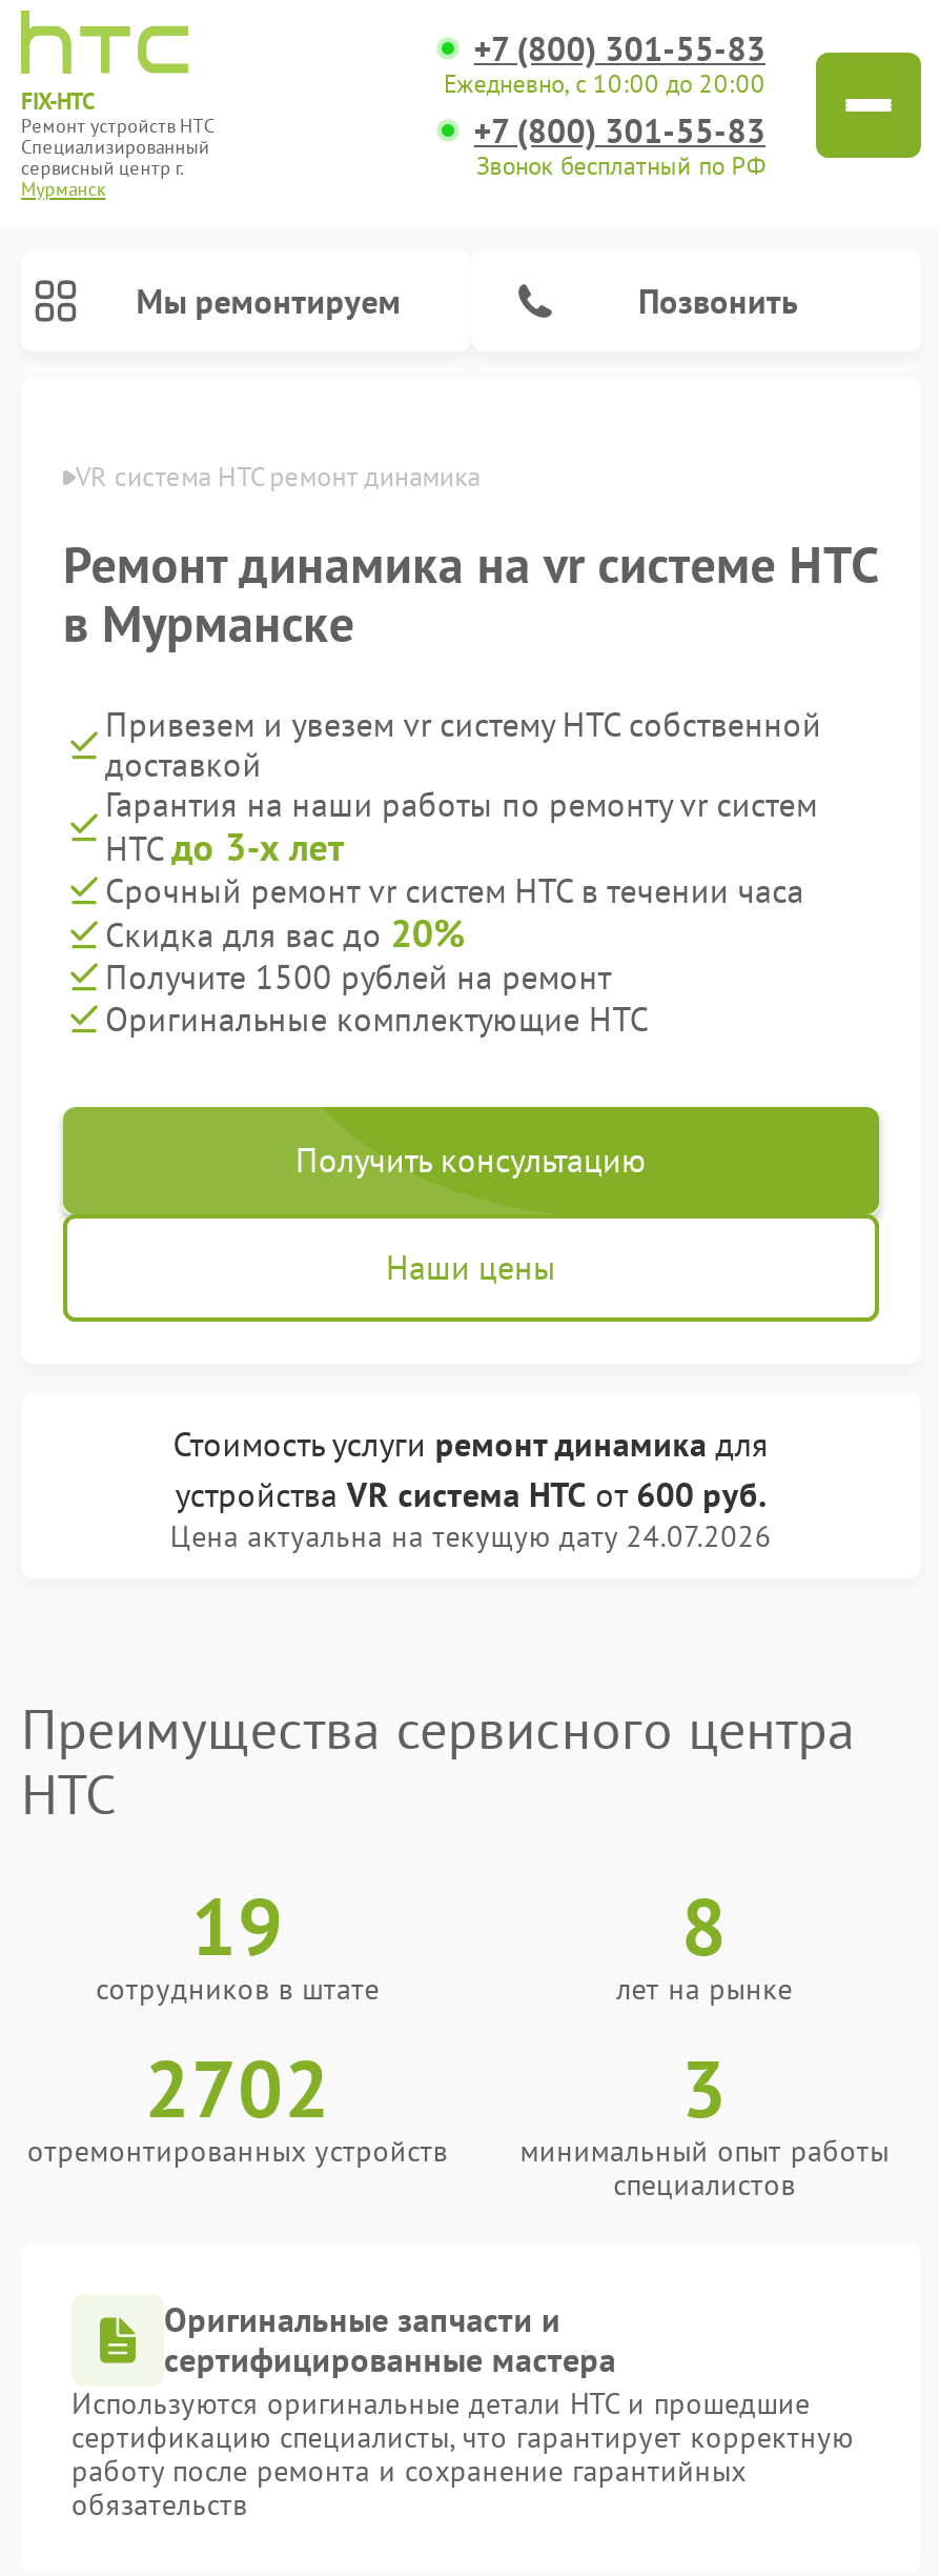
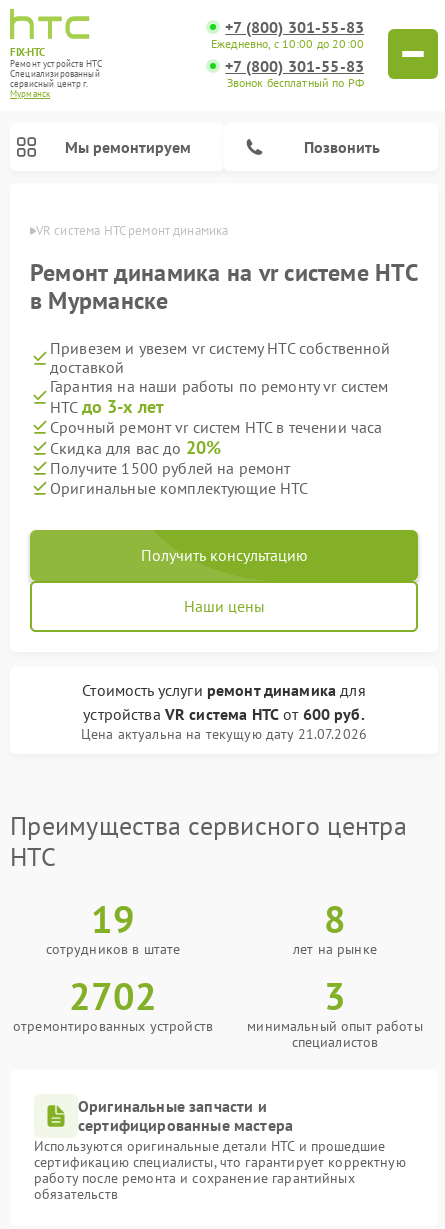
[170,1517,772,1555] Цена актуальна на текущую дату 24.07.2026 -> [81,725,367,743] Цена актуальна на текущую дату 21.07.2026

